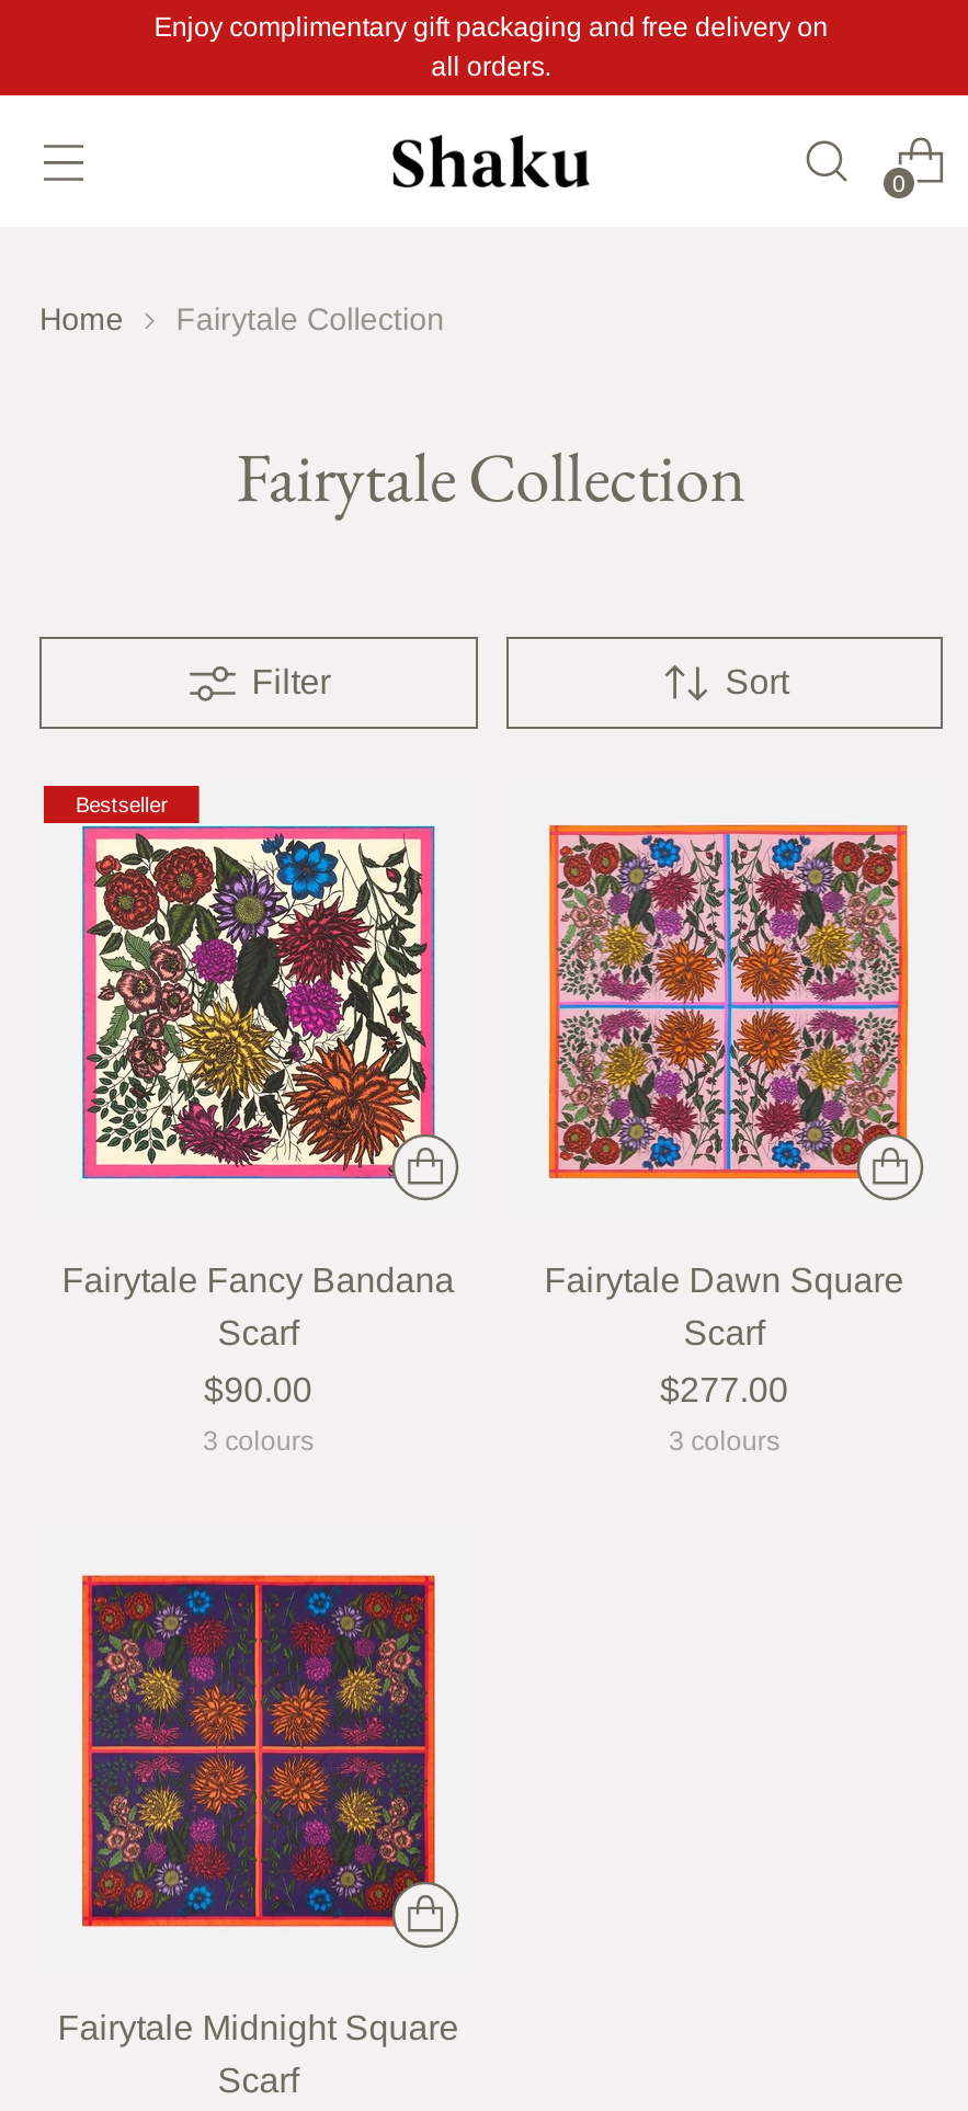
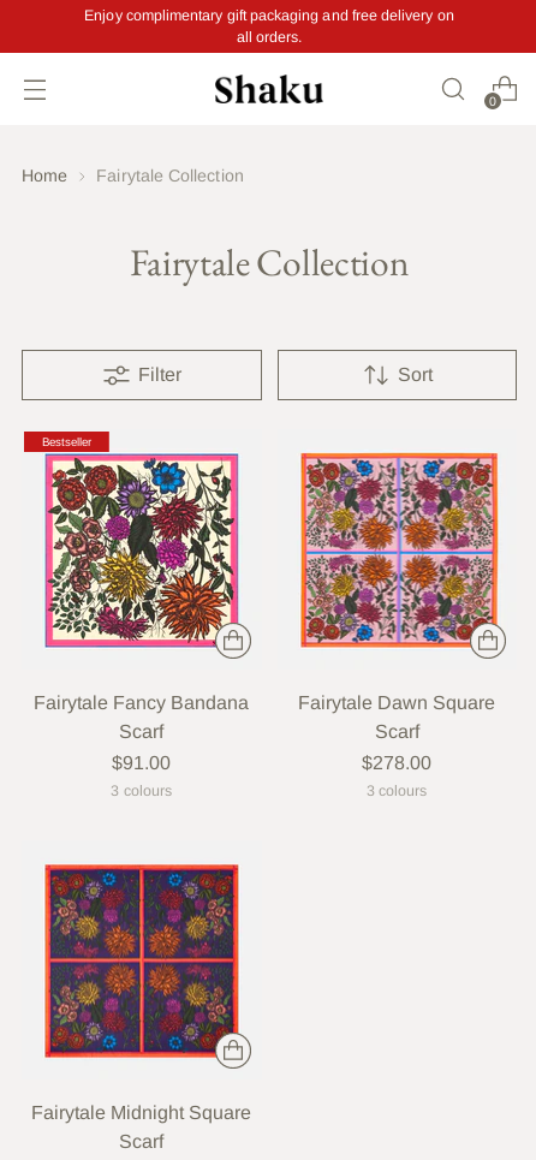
[204,1370,312,1407] $90.00 -> [112,752,171,772] $91.00
[660,1370,788,1407] $277.00 -> [362,752,432,772] $278.00

